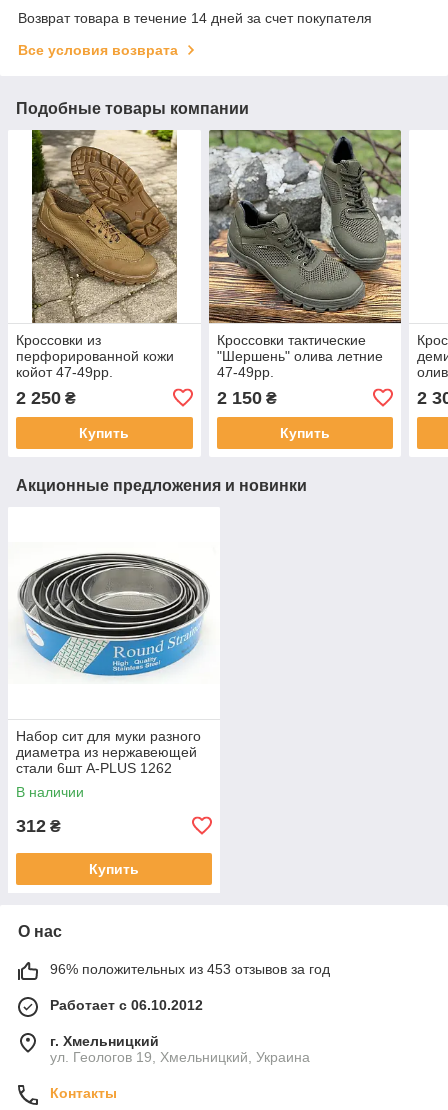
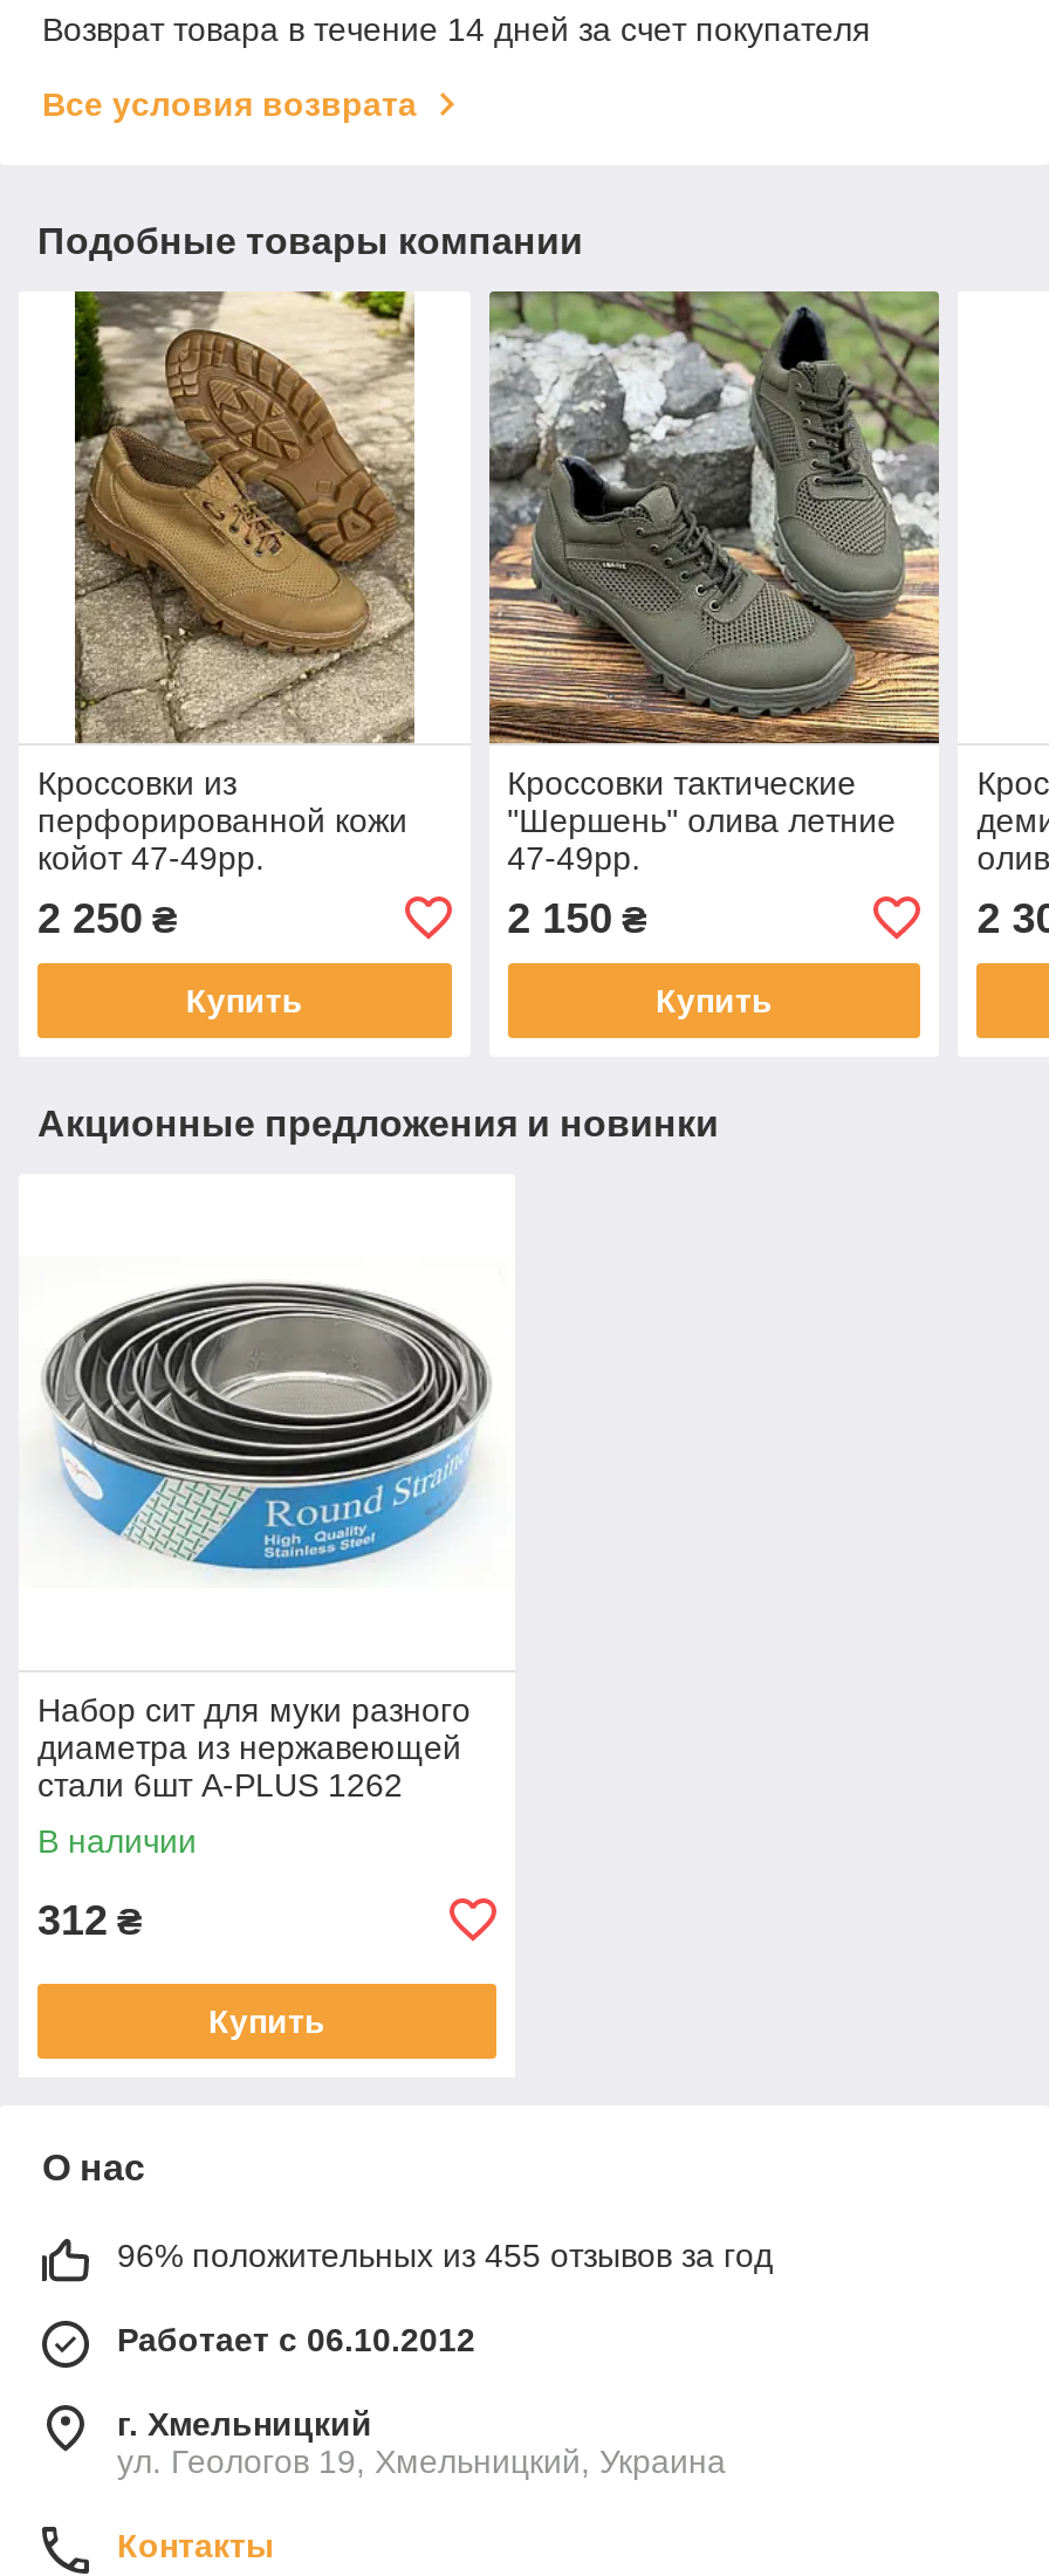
[50,961,330,977] 96% положительных из 453 отзывов за год -> [117,2236,773,2274] 96% положительных из 455 отзывов за год

